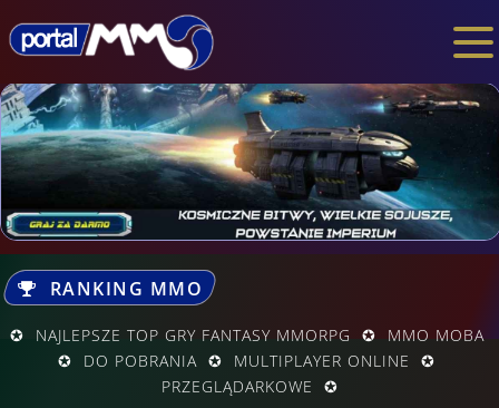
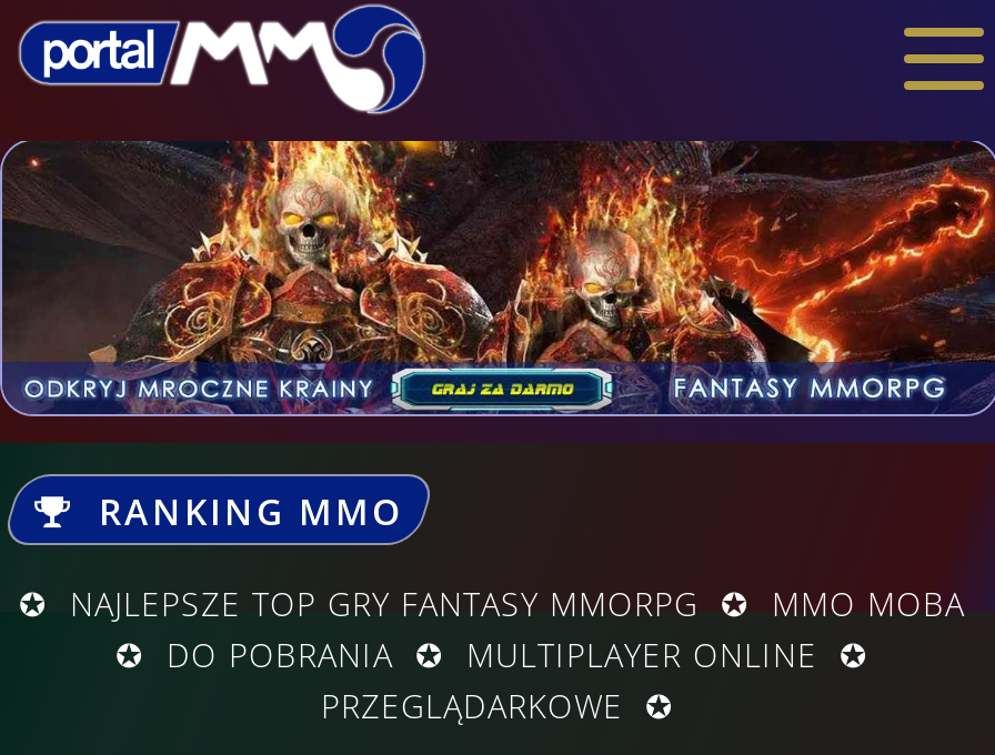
[3,82,496,241] [image] -> [7,139,988,416] [image]

